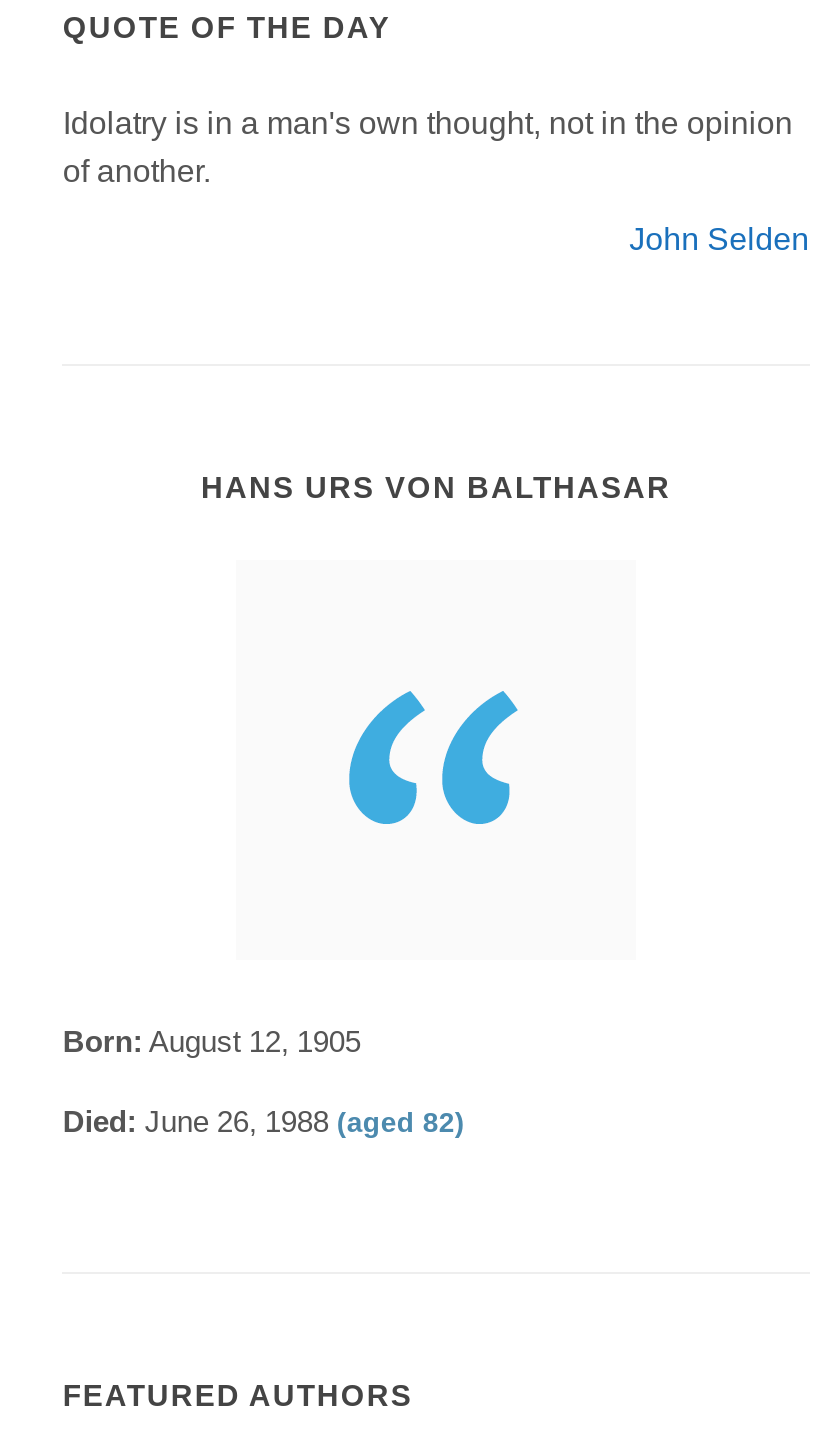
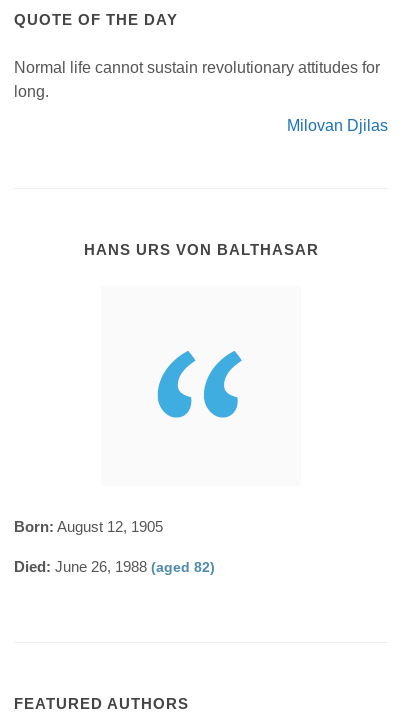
[63,105,793,187] Idolatry is in a man's own thought, not in the opinion | of another. -> [14,59,380,100] Normal life cannot sustain revolutionary attitudes for | long.
[629,221,809,255] John Selden -> [287,117,388,134] Milovan Djilas

